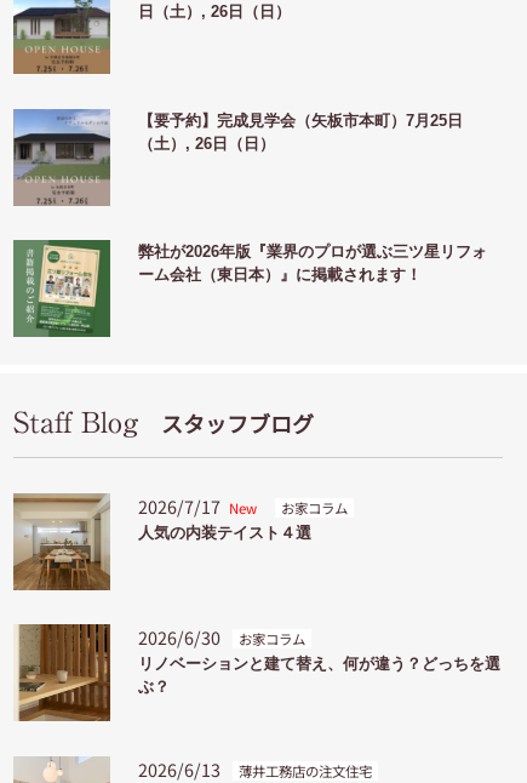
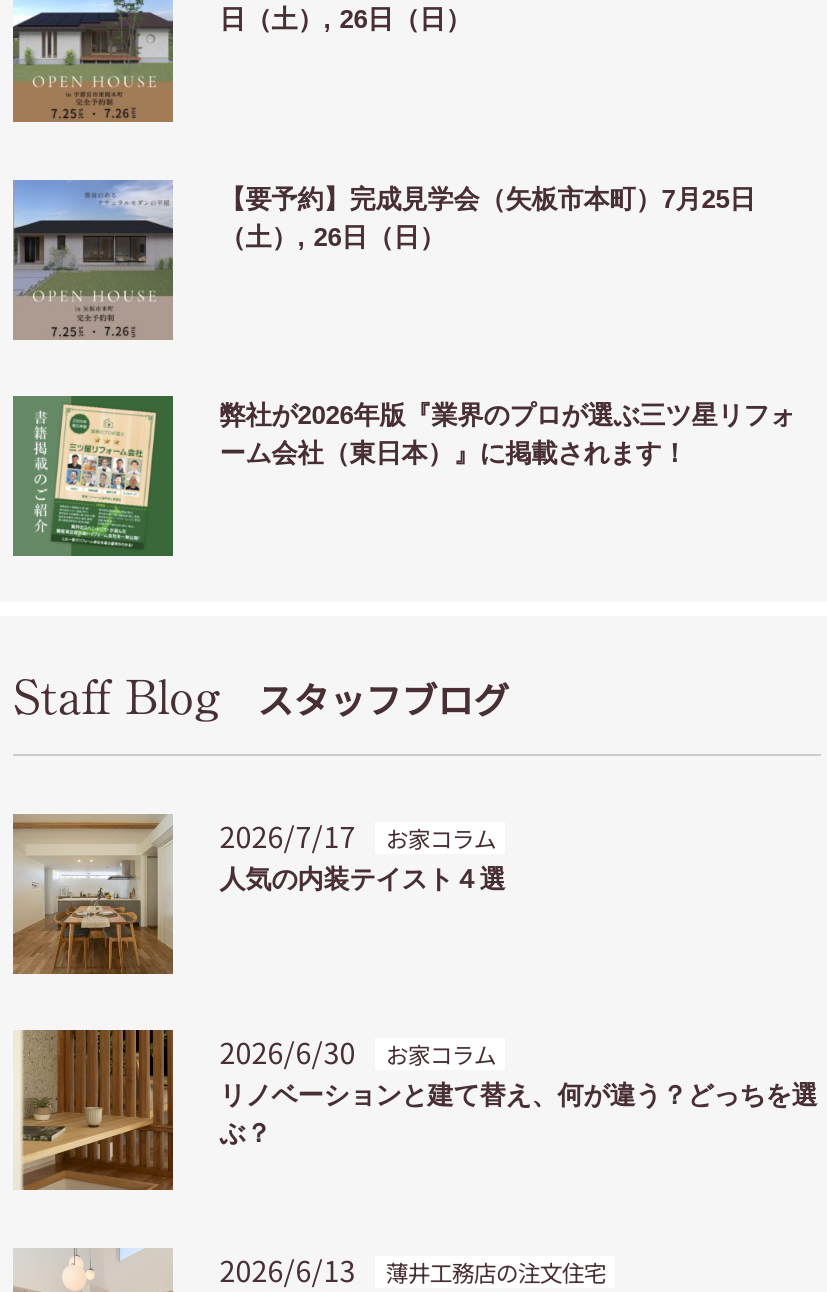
[138,493,348,518] 2026/7/17 New お家コラム -> [220,813,496,855] 2026/7/17 お家コラム

